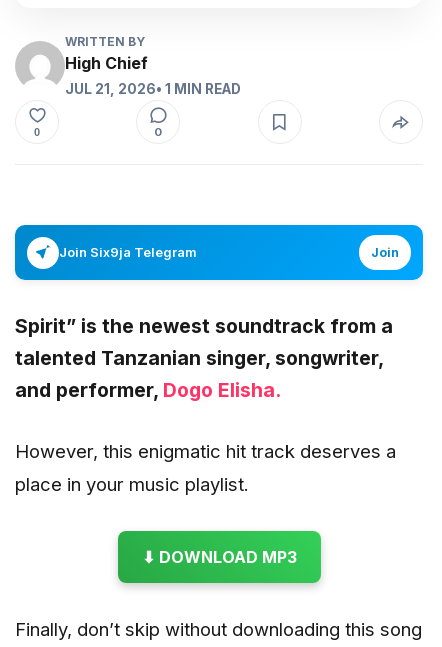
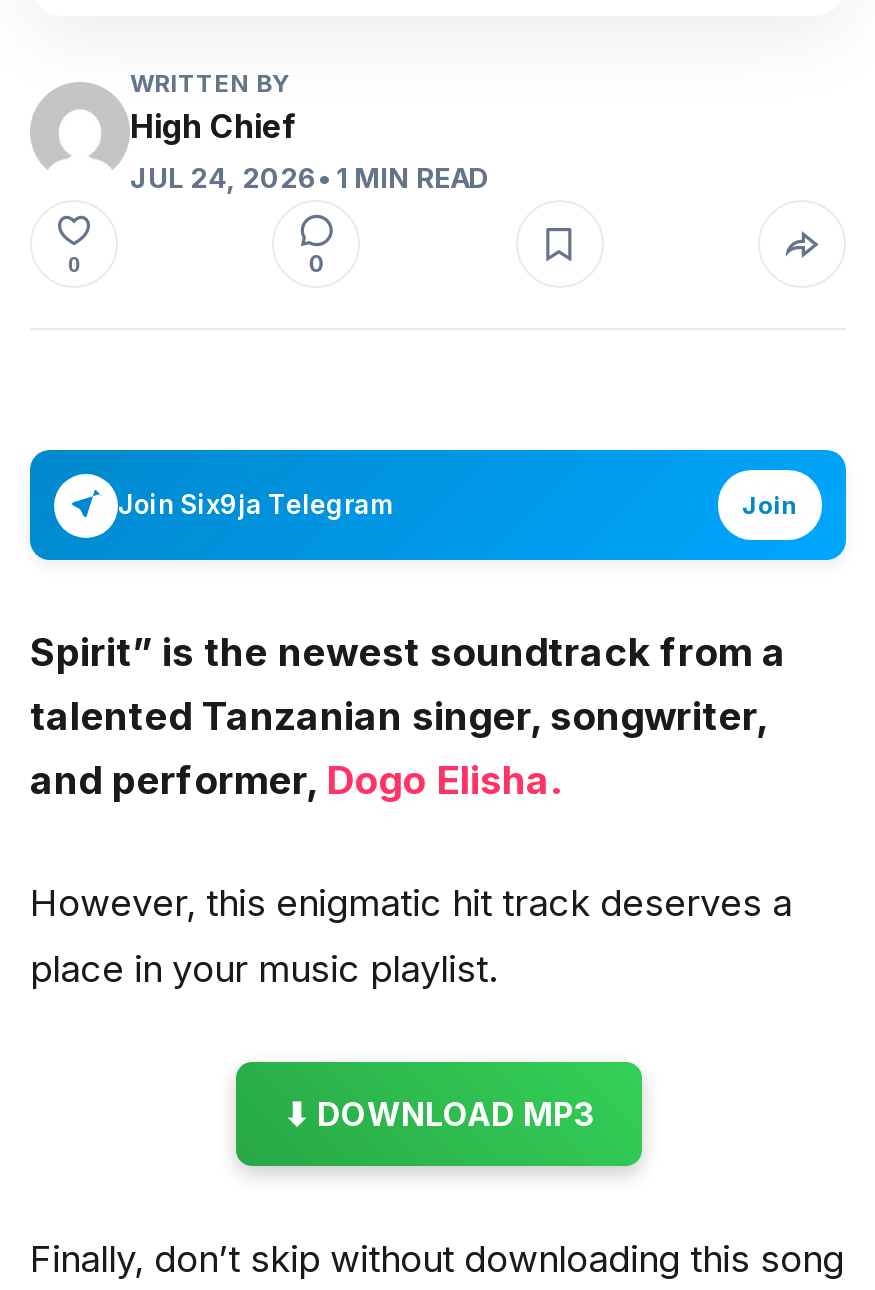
[65,81,241,97] JUL 21, 2026 • 1 MIN READ -> [130,162,488,194] JUL 24, 2026 • 1 MIN READ

